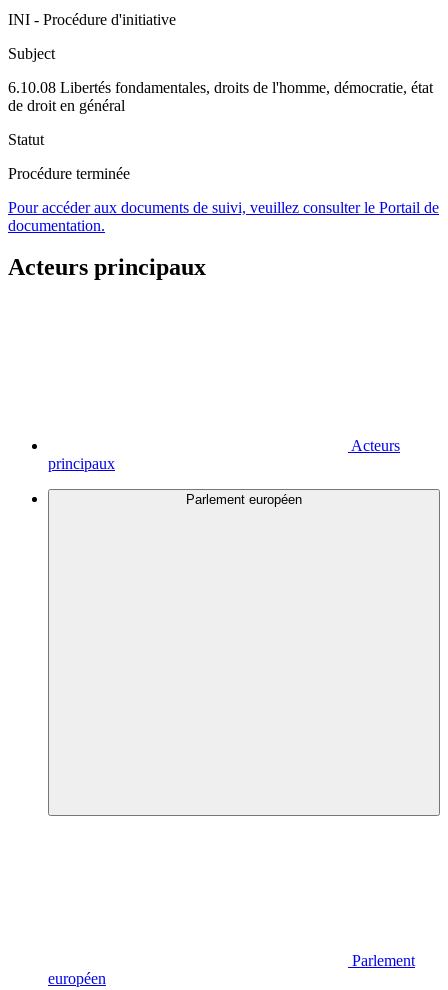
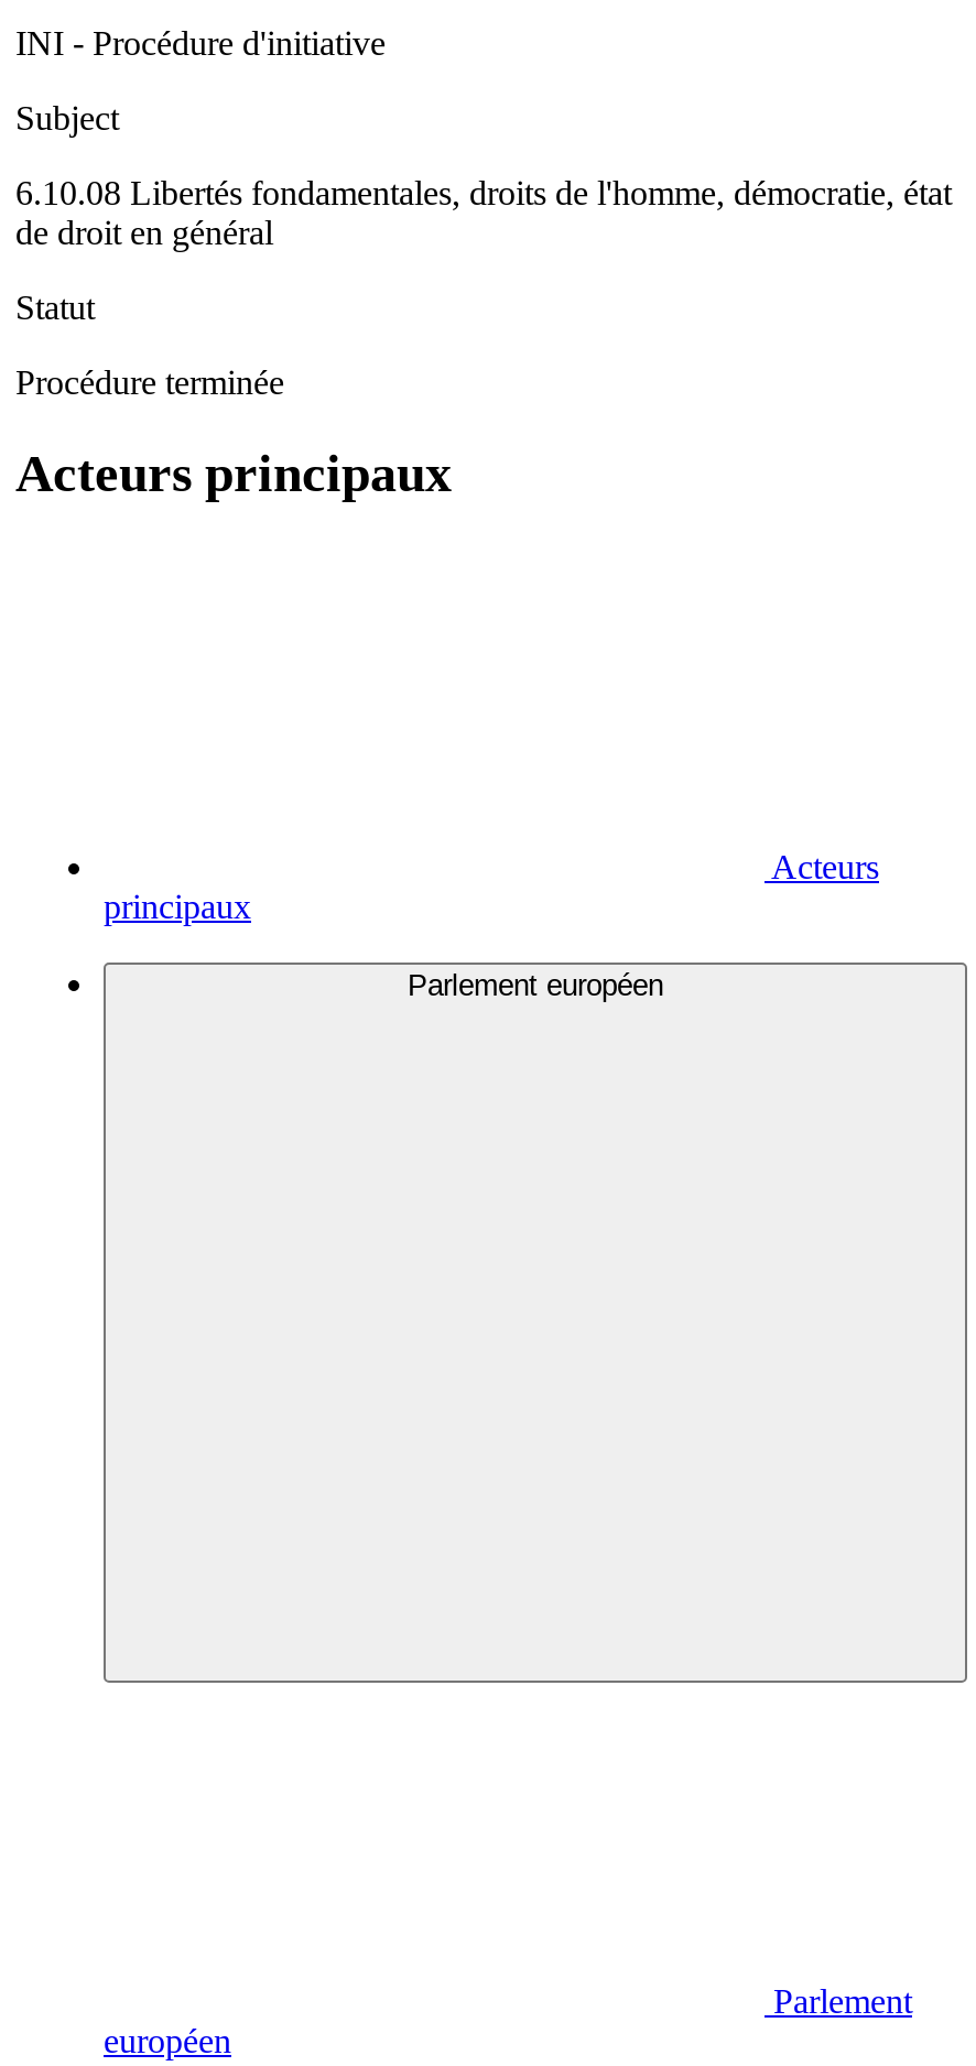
[8,198,439,233] Pour accéder aux documents de suivi, veuillez consulter le Portail de | documentation. -> none

